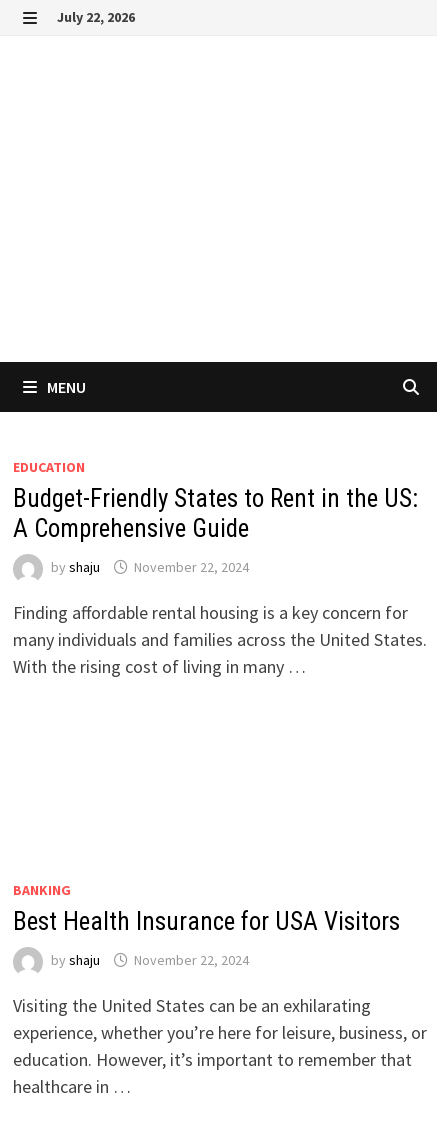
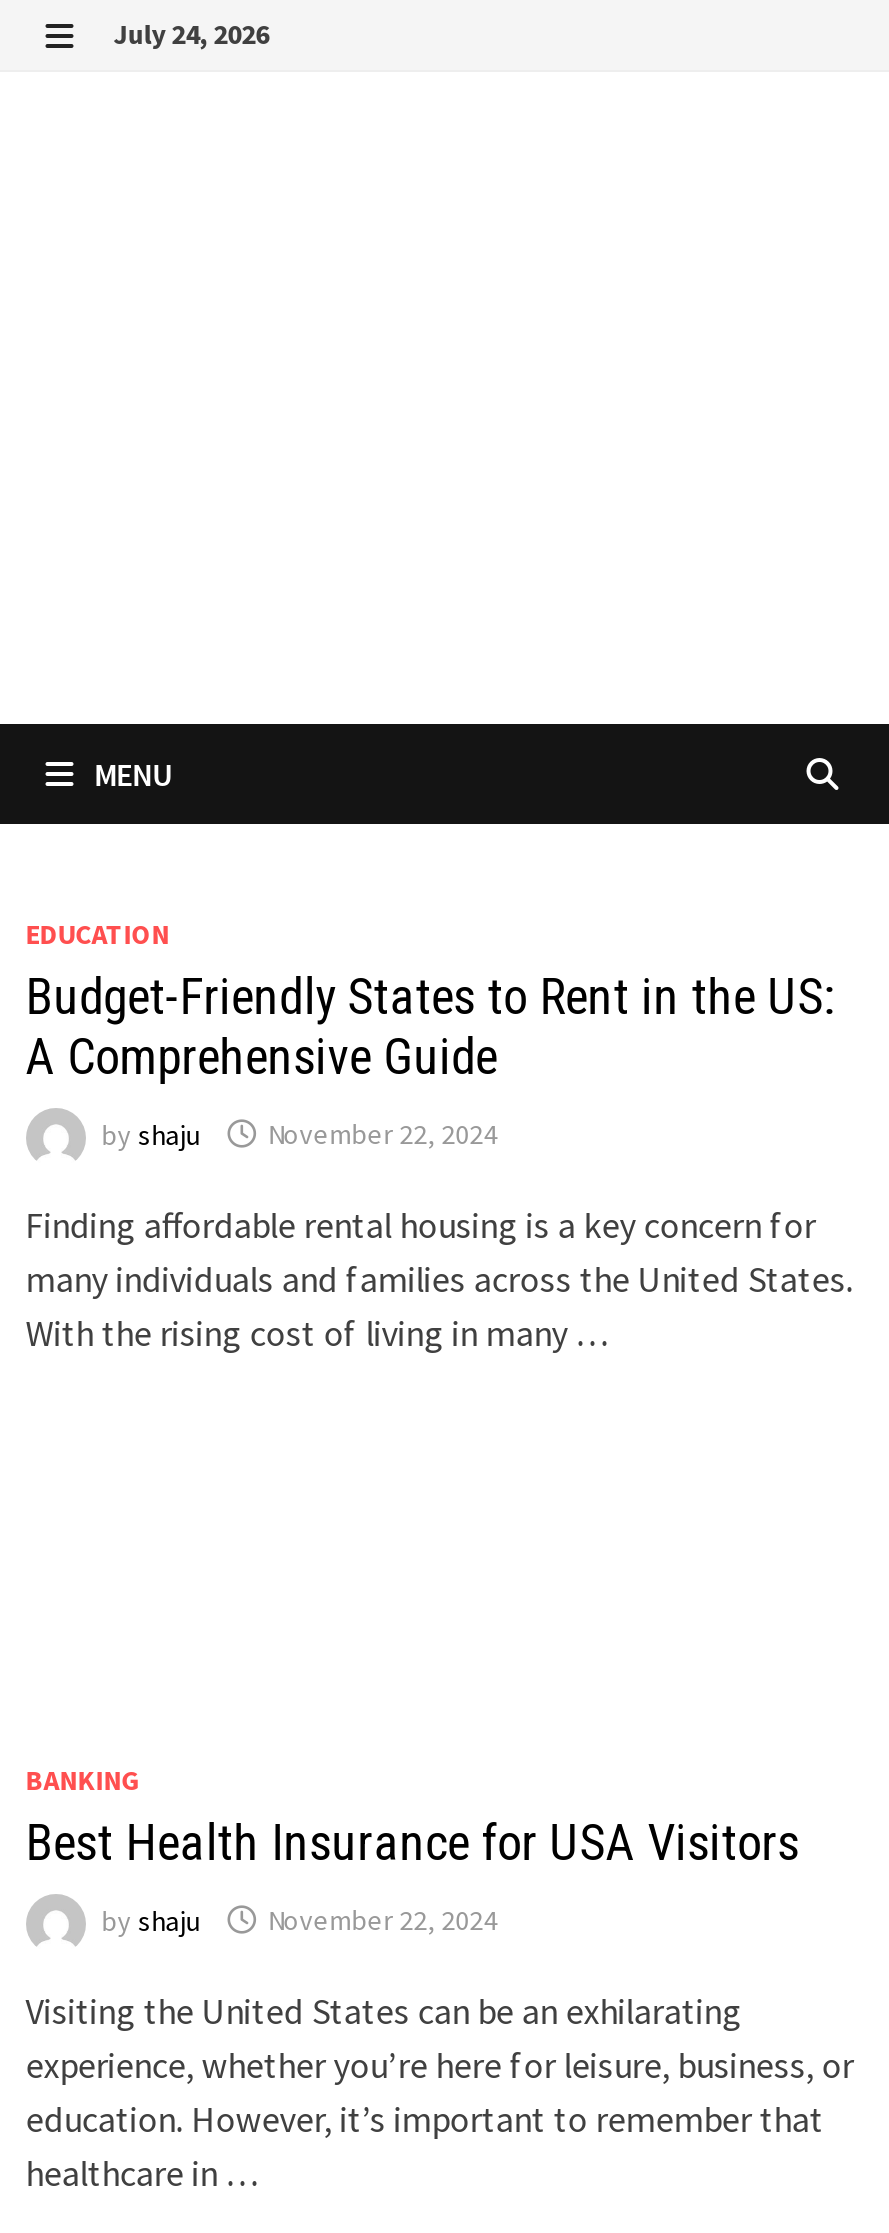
[57,8,135,26] July 22, 2026 -> [114,16,270,52] July 24, 2026

